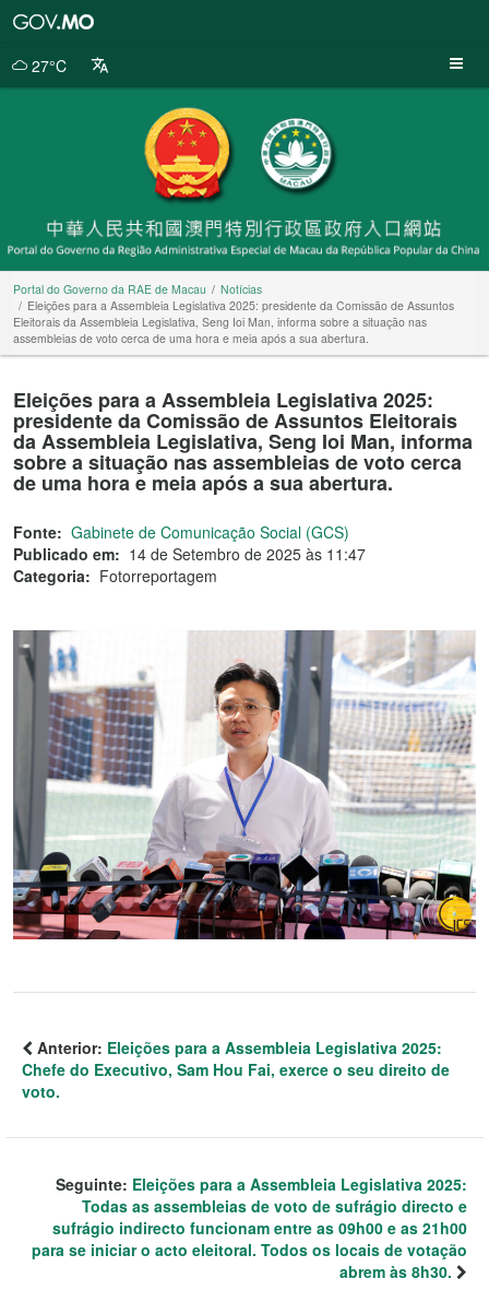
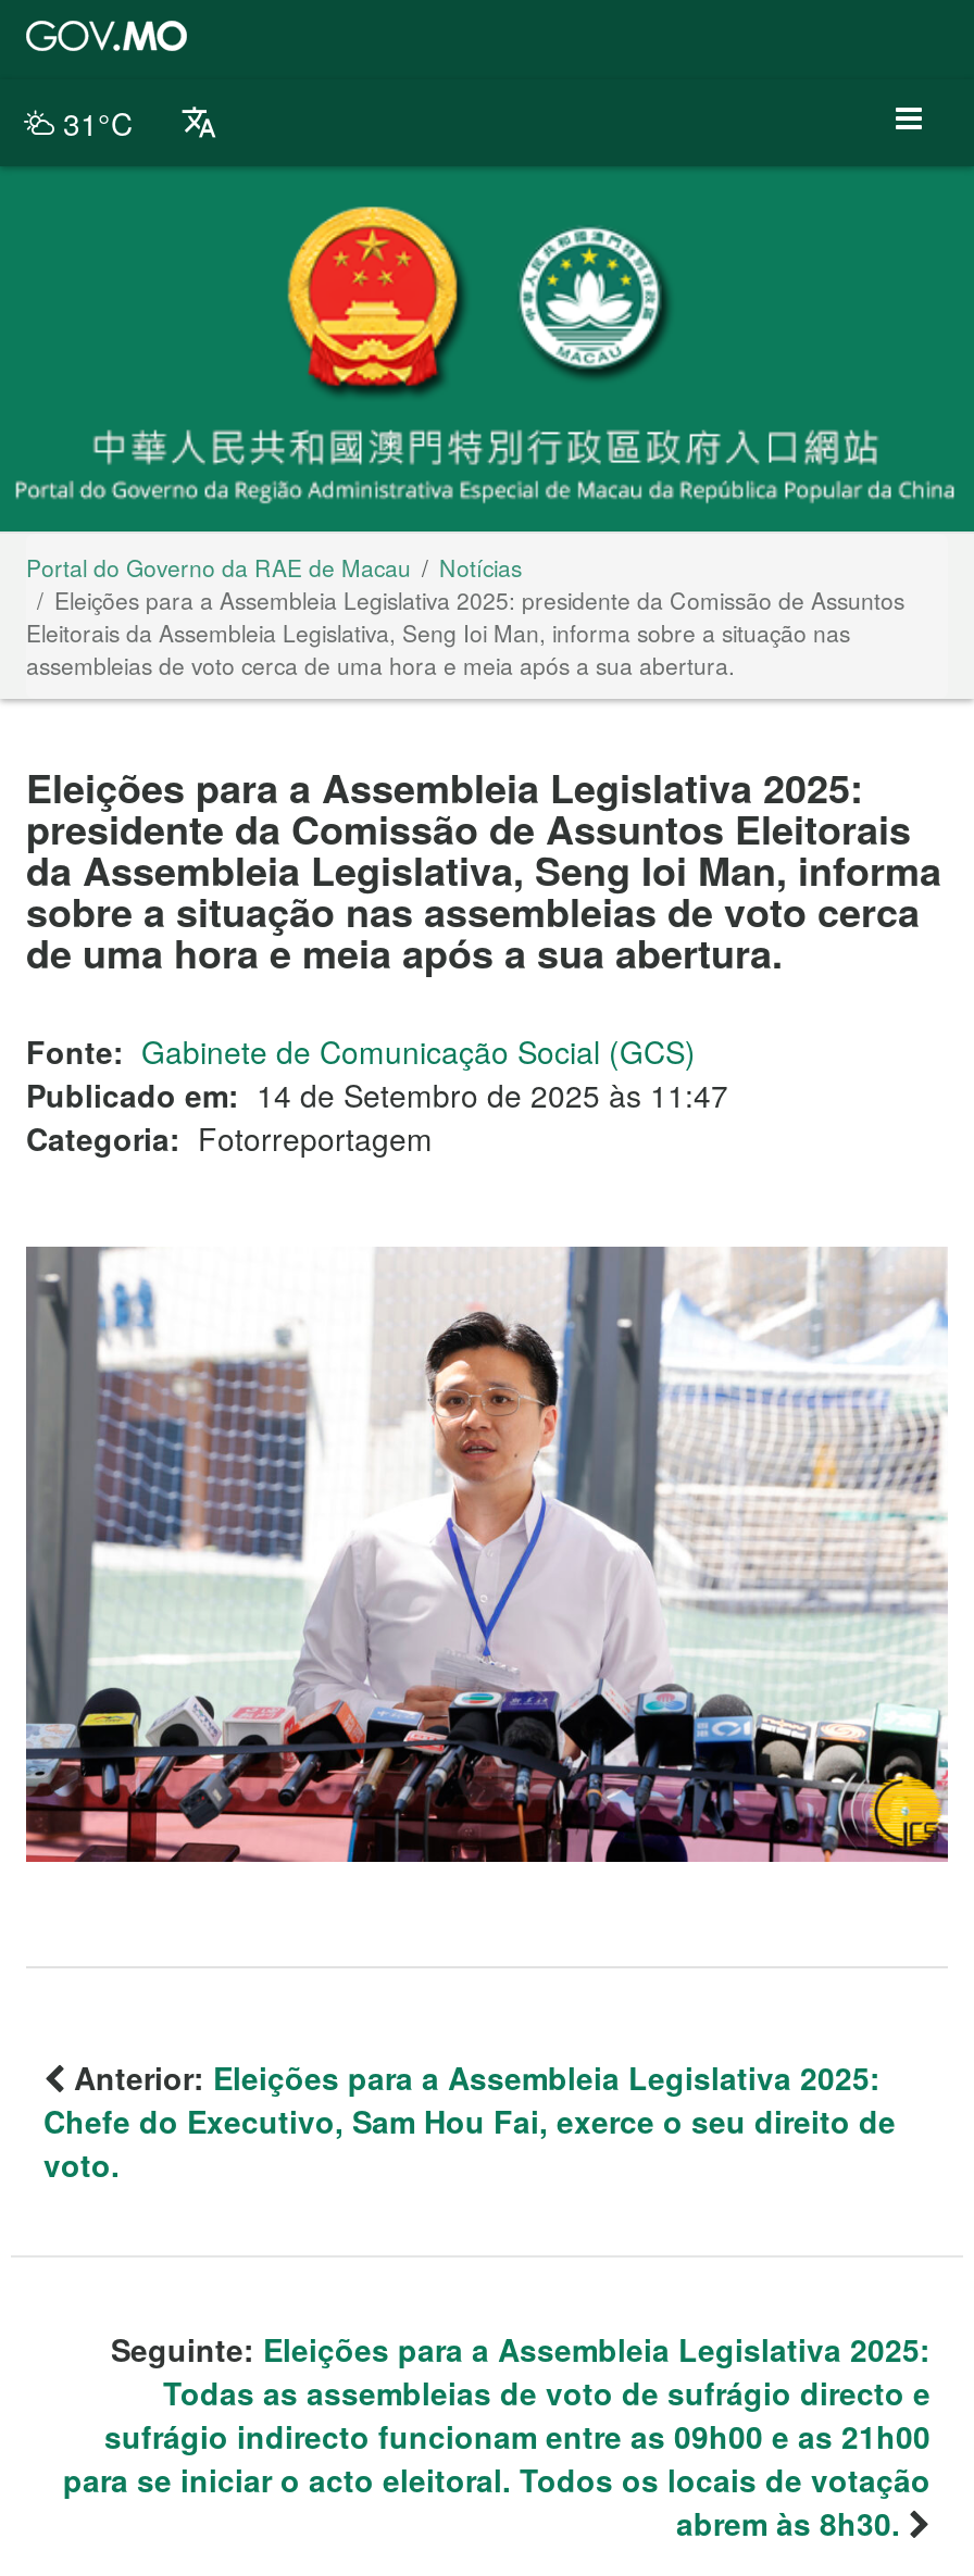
[32,55,67,76] 27°C -> [63,101,133,145] 31°C

